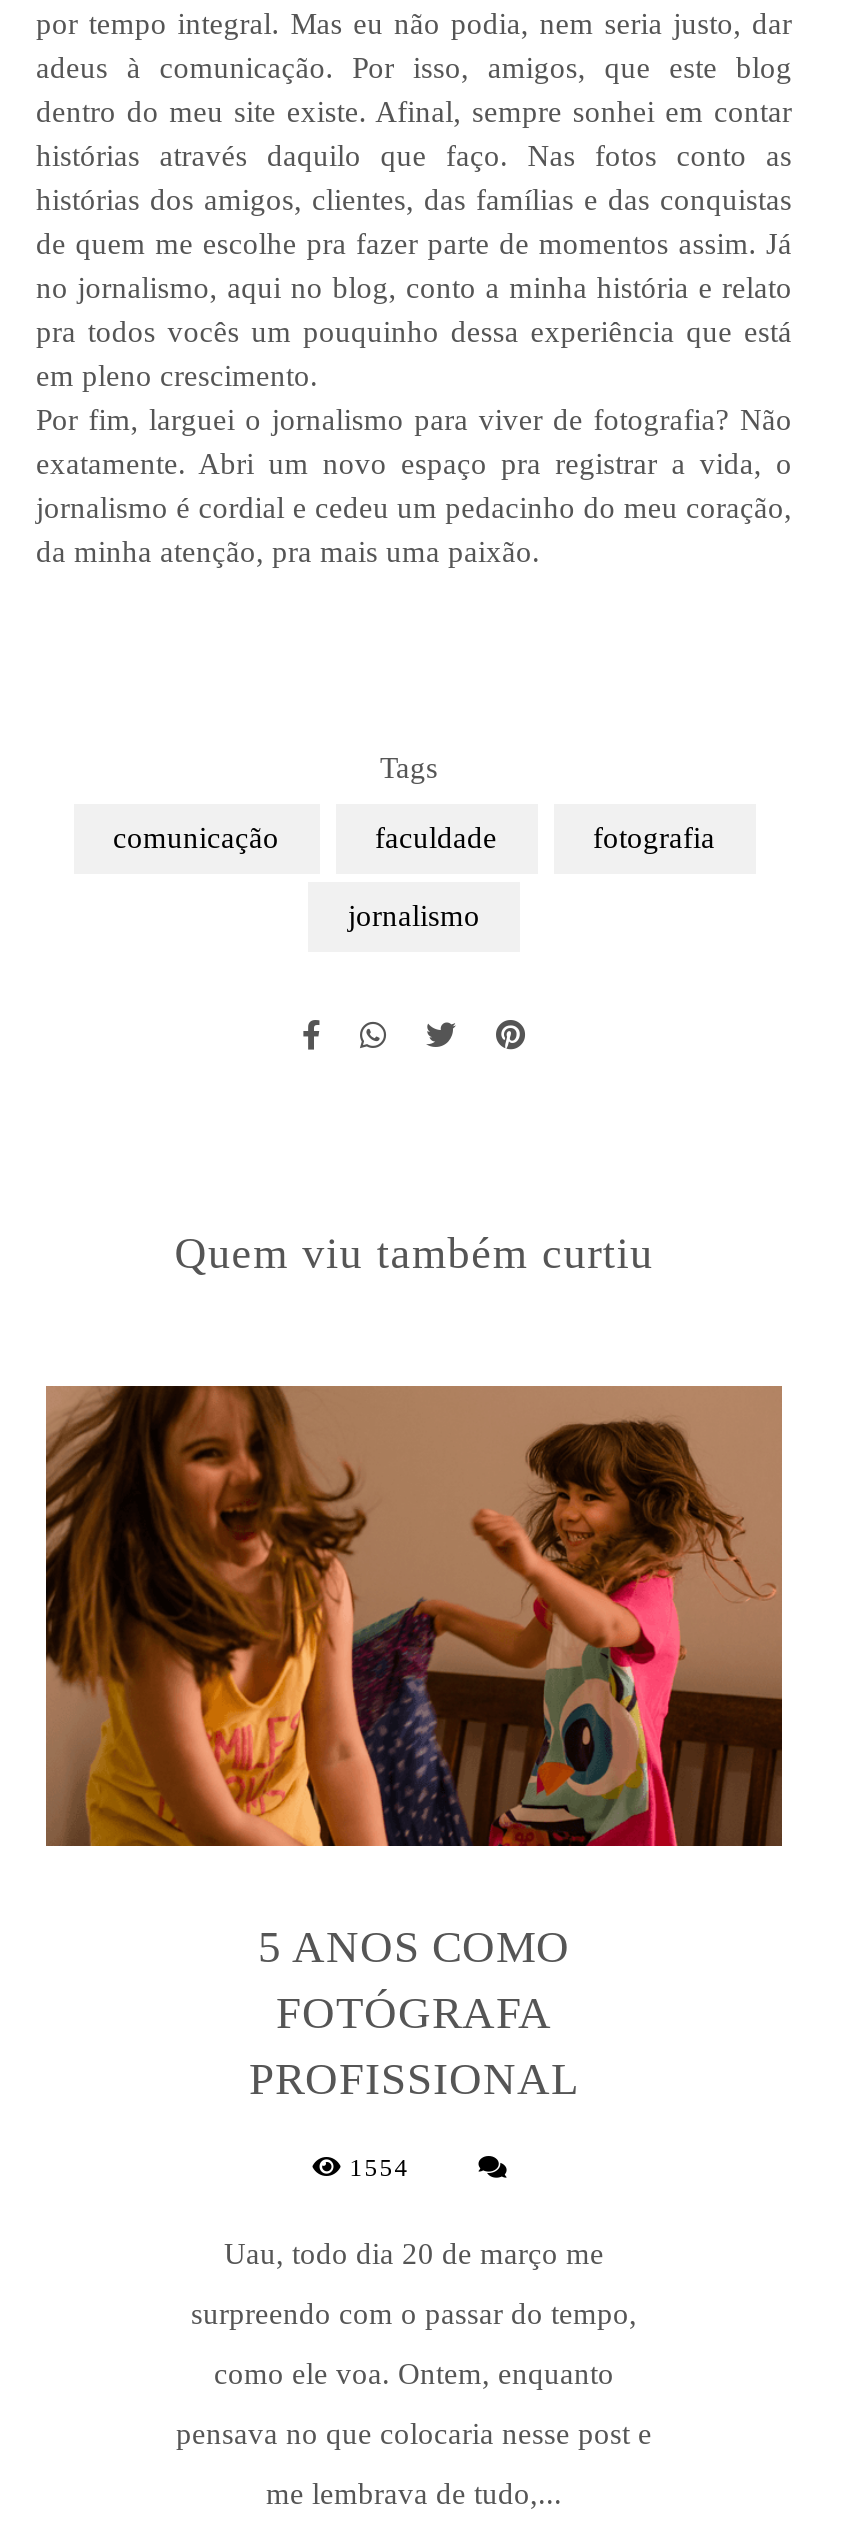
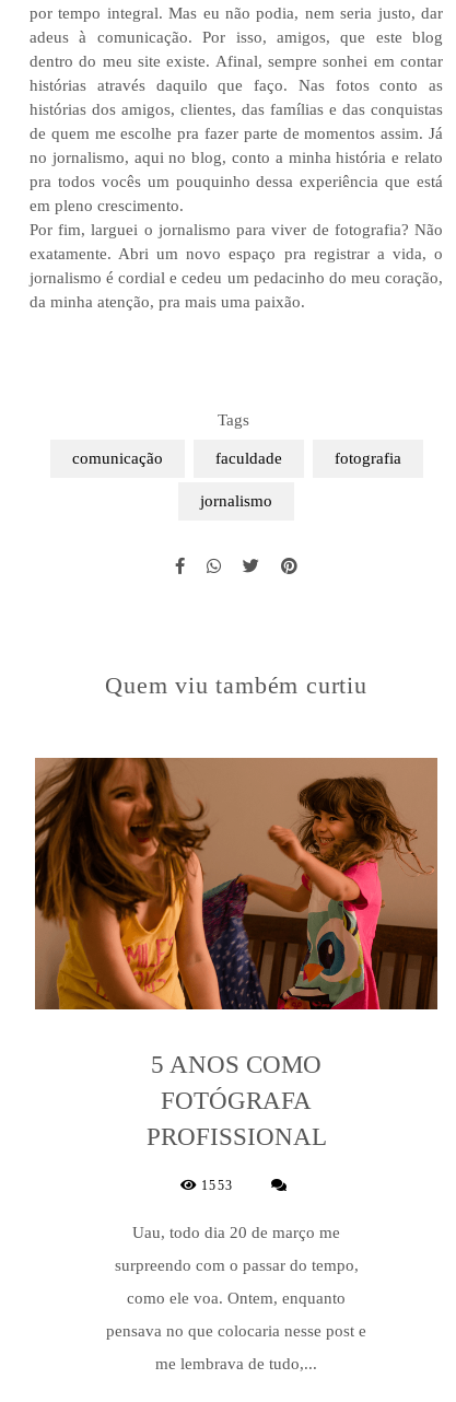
[350,2155,410,2183] 1554 -> [201,1178,234,1194] 1553

